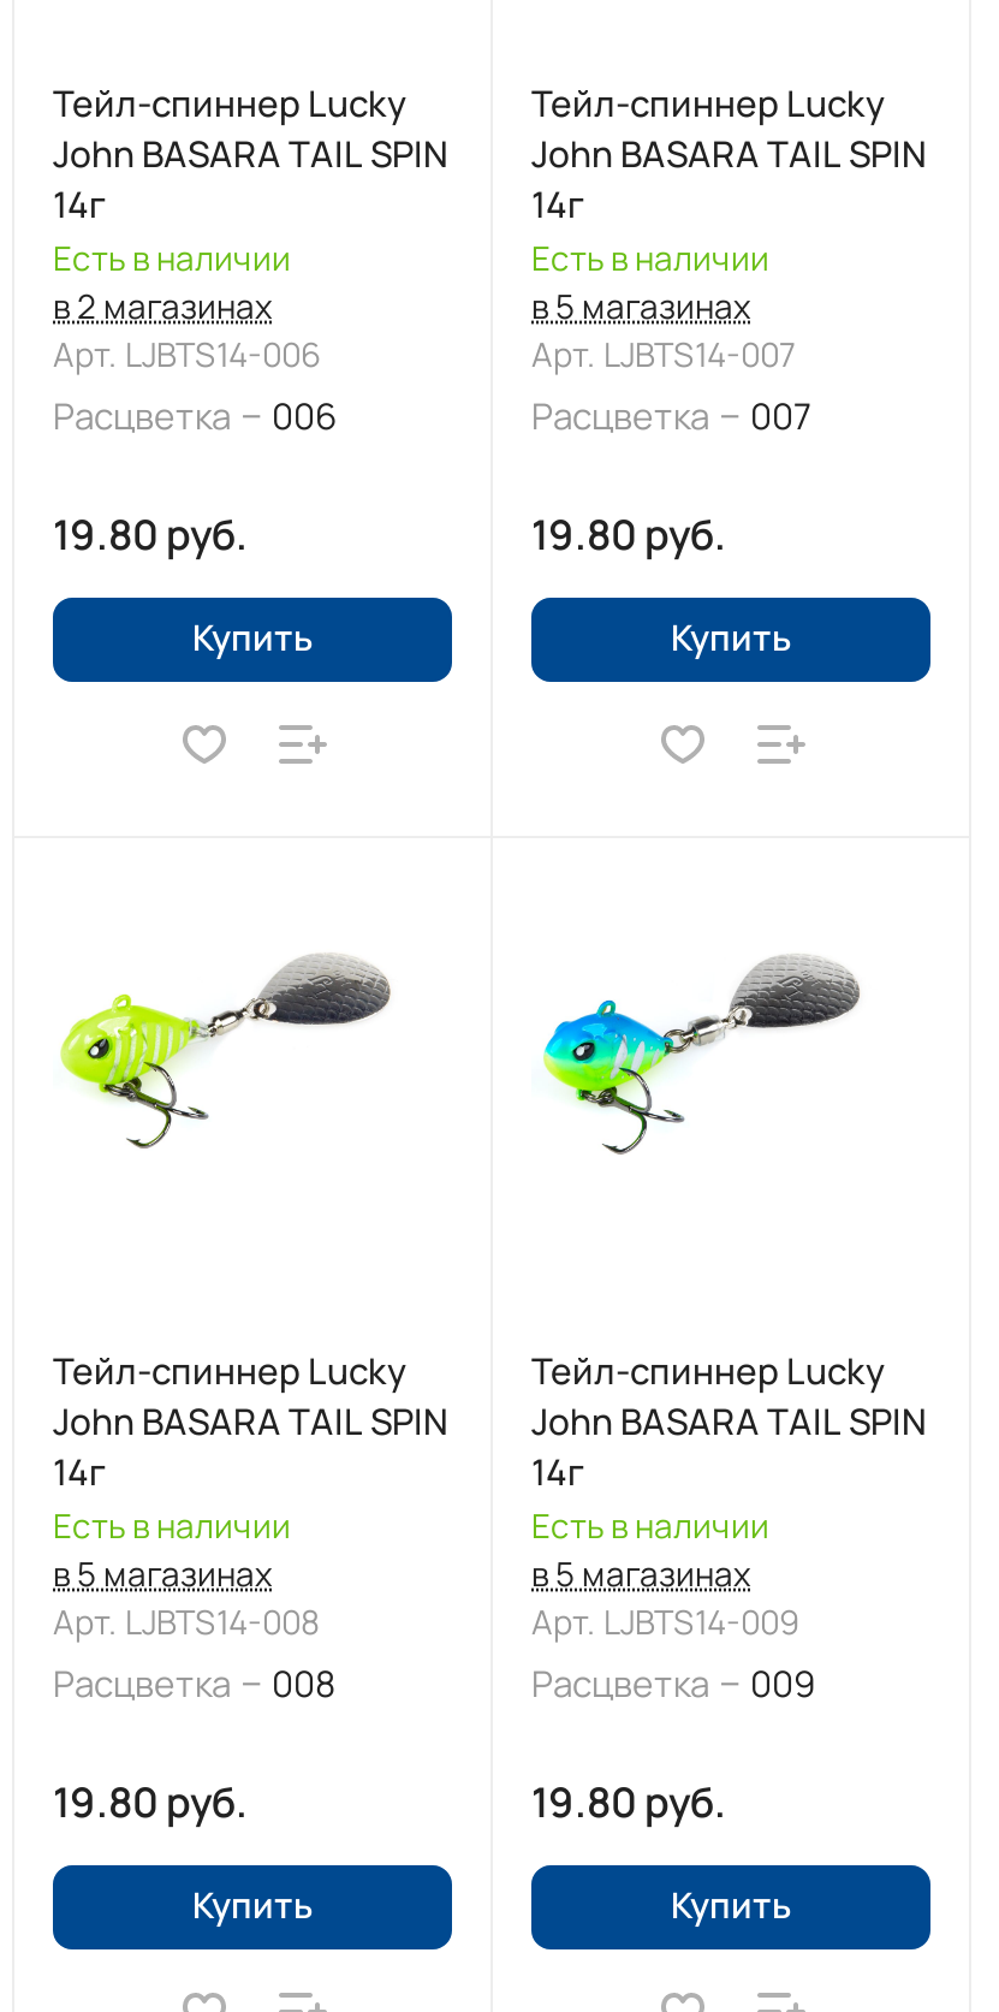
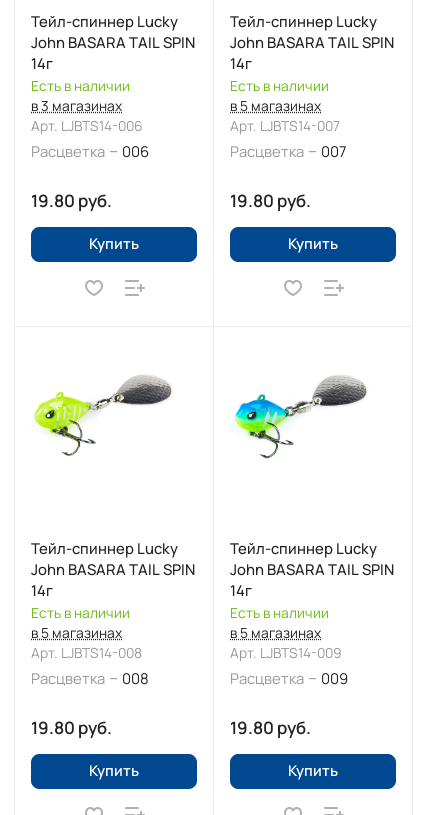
[53,283,272,329] в 2 магазинах -> [31,96,122,115] в 3 магазинах

